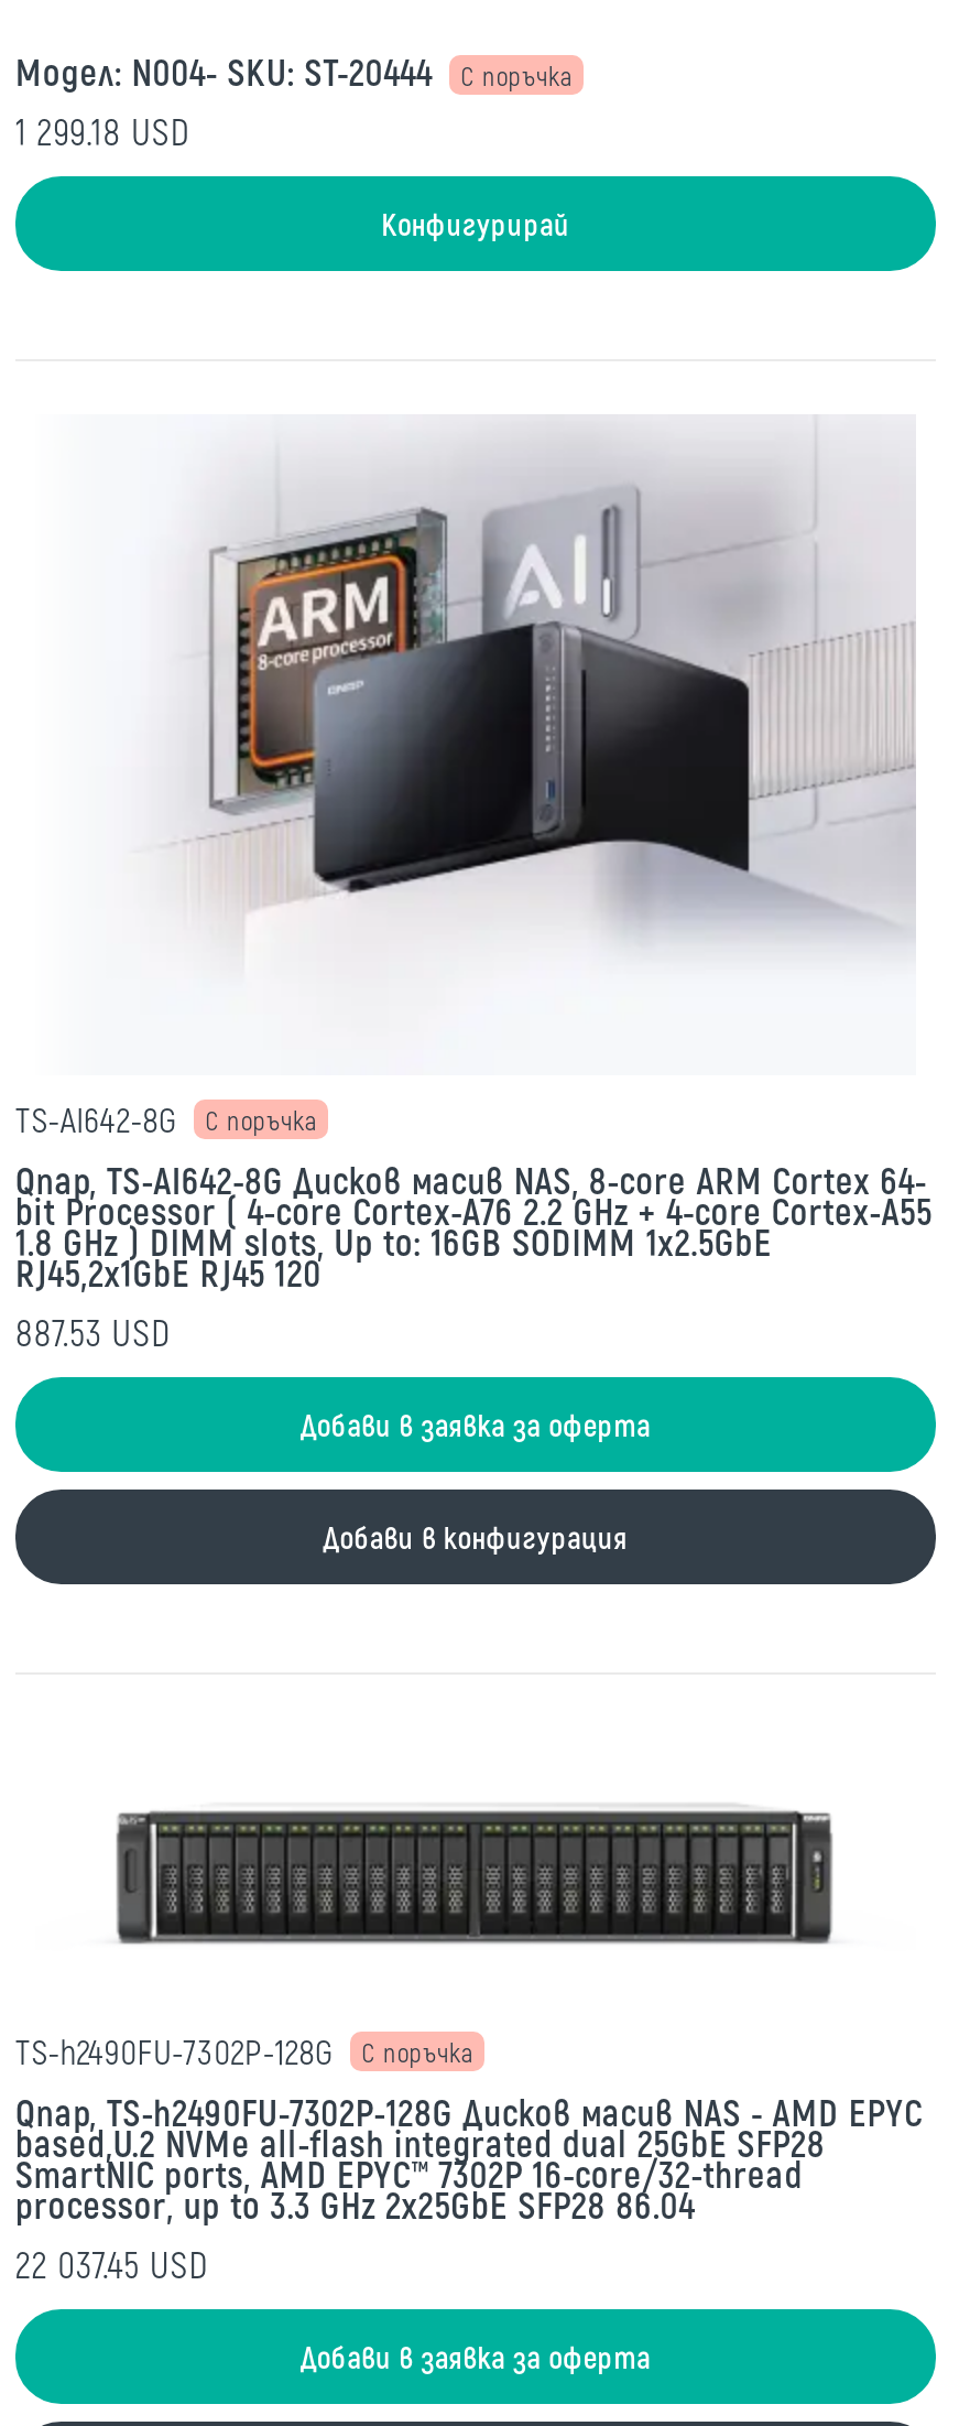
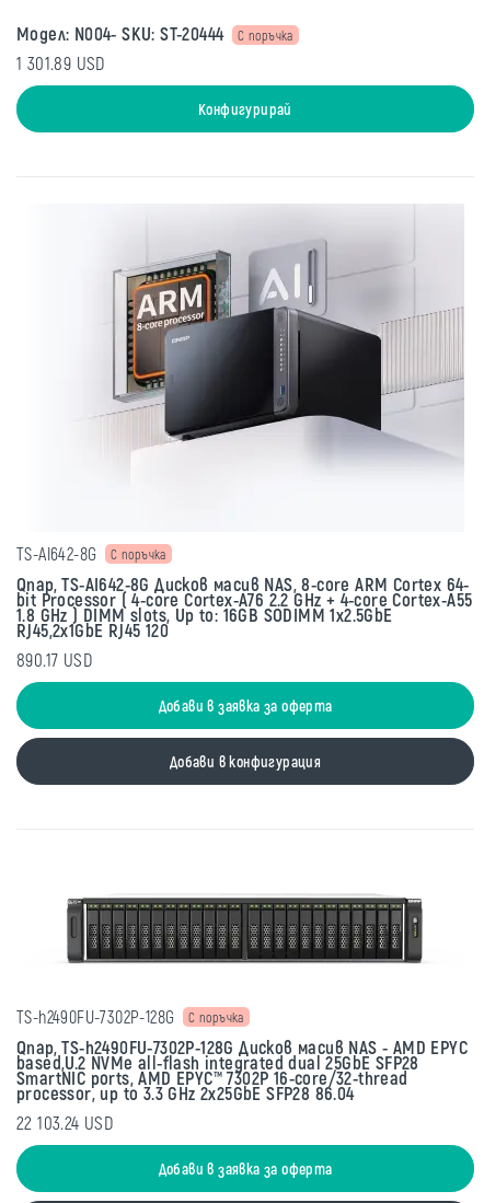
[15,107,189,151] 1 299.18 USD -> [16,51,105,73] 1 301.89 USD
[15,1308,170,1352] 887.53 USD -> [16,648,92,670] 890.17 USD
[15,2240,207,2284] 22 037.45 USD -> [16,1111,113,1133] 22 103.24 USD

